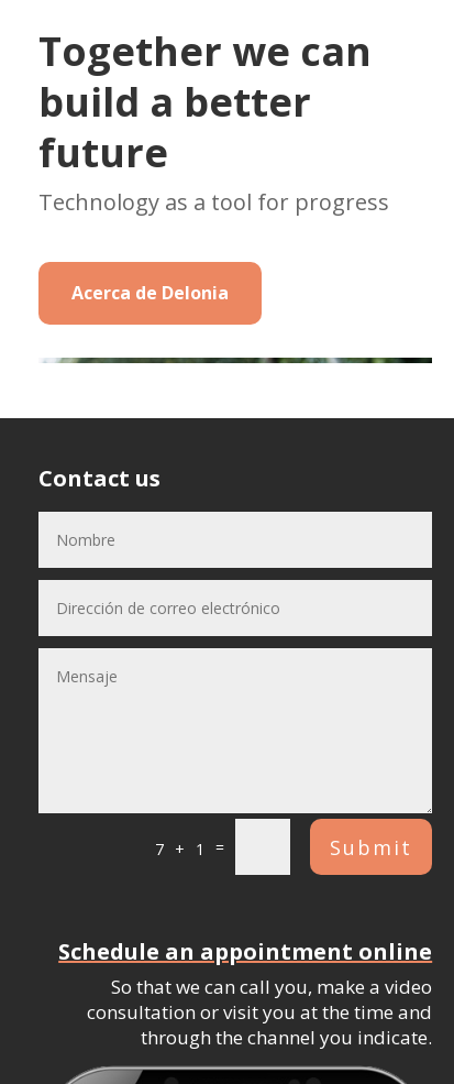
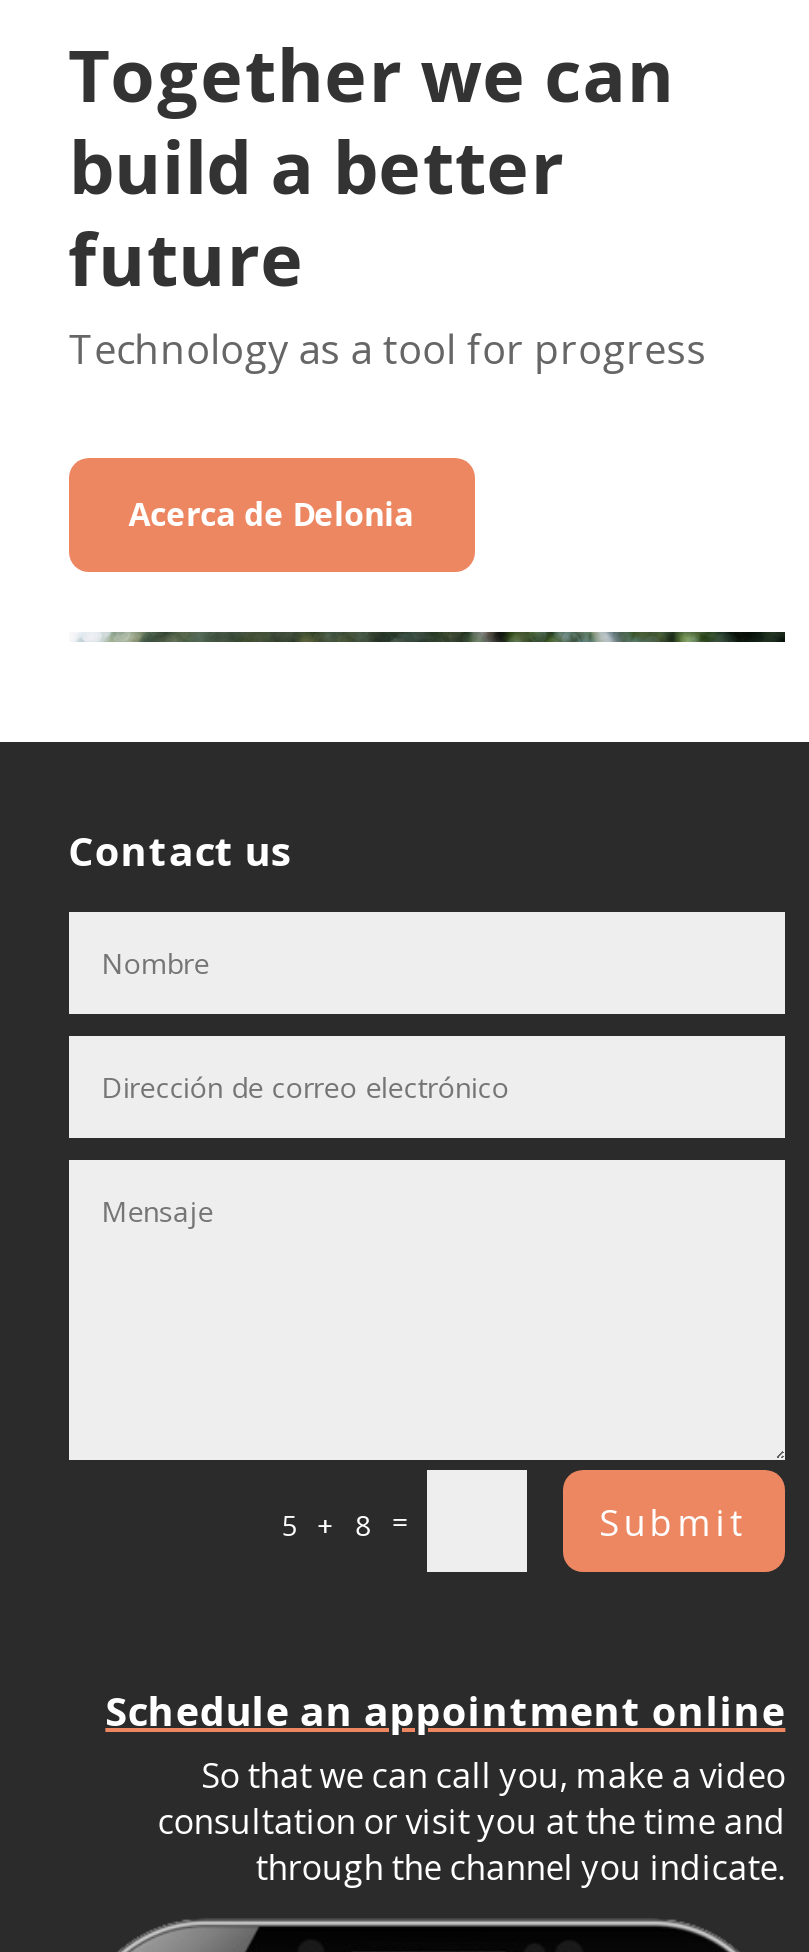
[155,837,235,860] 7 + 1 = -> [281,1503,427,1544] 5 + 8 =

